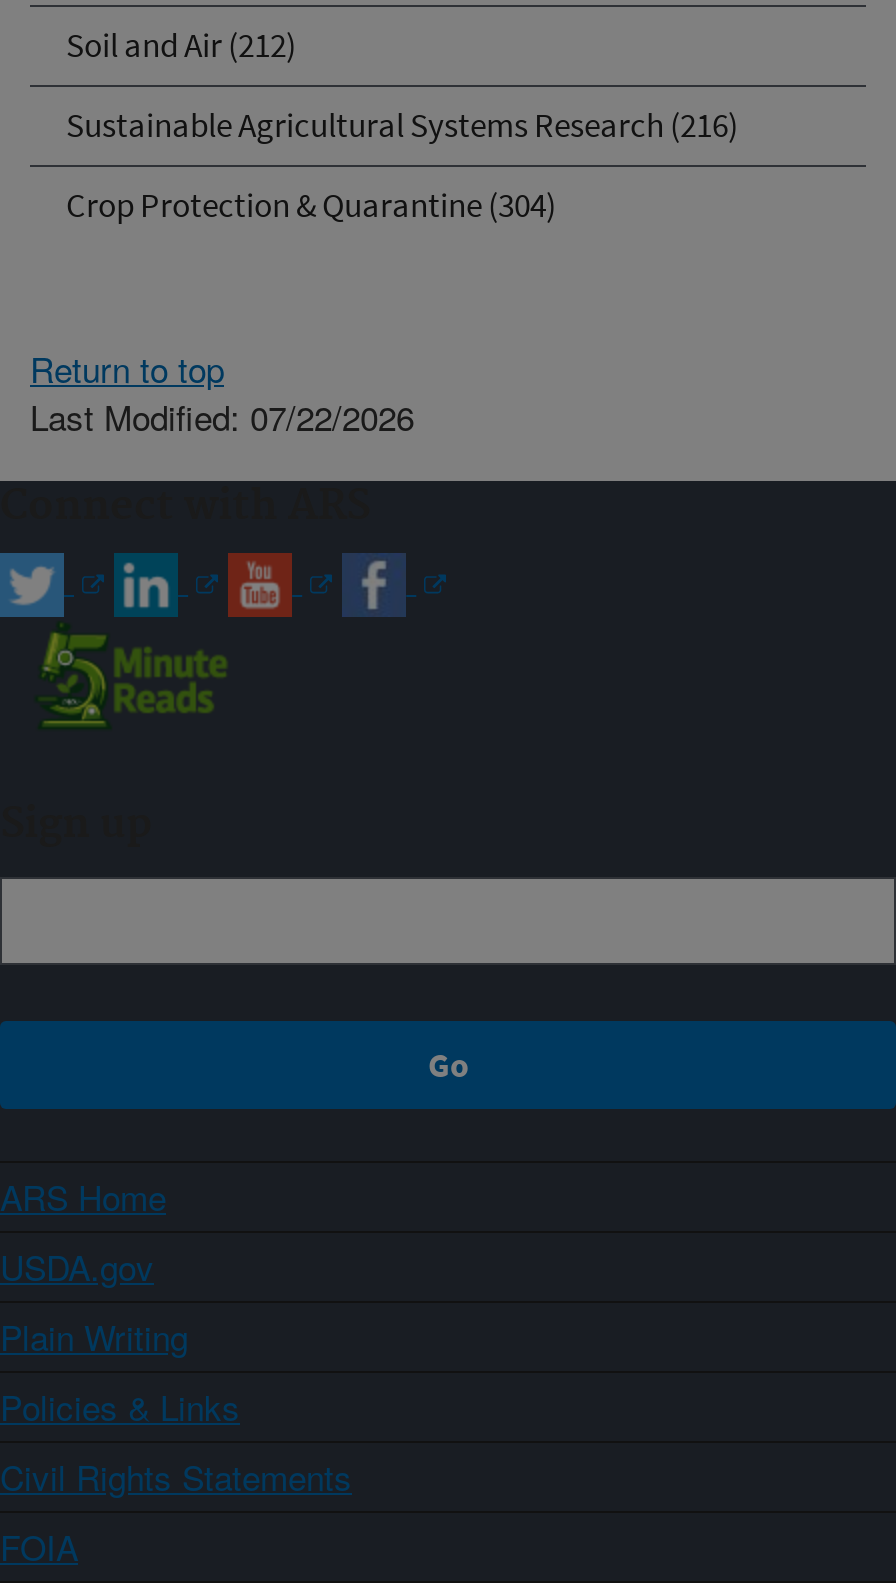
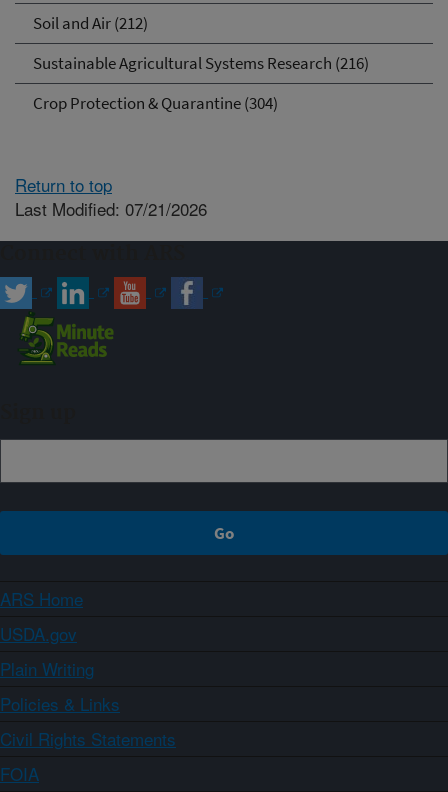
[30,390,414,440] Last Modified: 07/22/2026 -> [15,195,207,220] Last Modified: 07/21/2026

